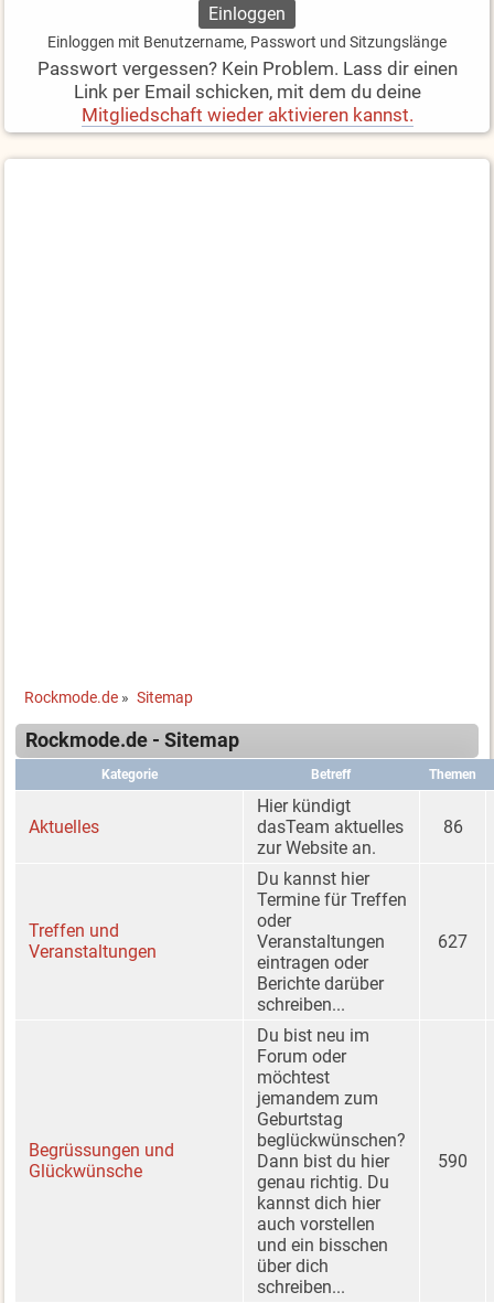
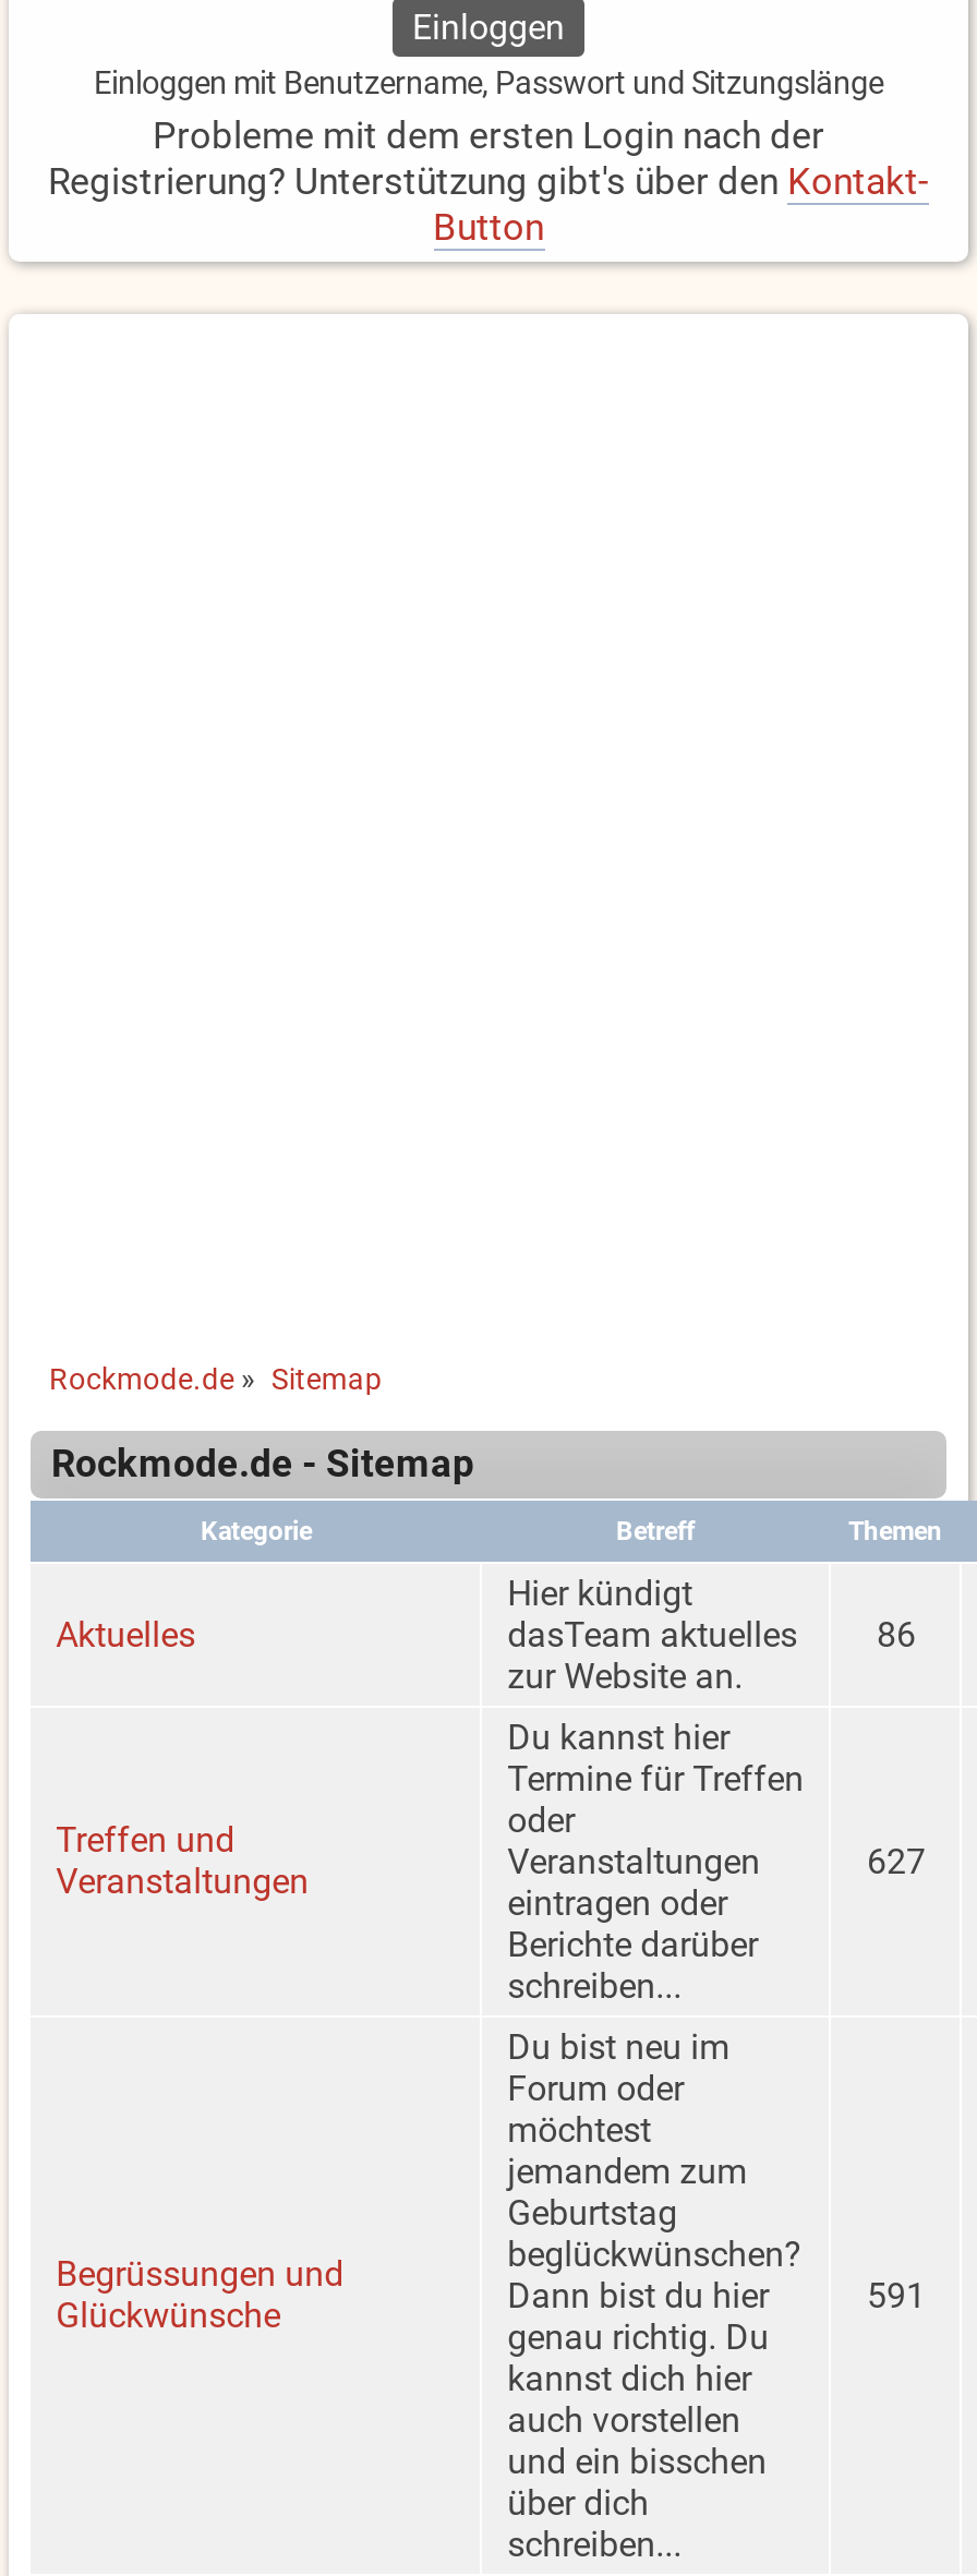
[37,57,457,126] Passwort vergessen? Kein Problem. Lass dir einen | Link per Email schicken, mit dem du deine | Mitgliedschaft wieder aktivieren kannst. -> [48,113,929,249] Probleme mit dem ersten Login nach der | Registrierung? Unterstützung gibt's über den Kontakt- | Button
[438,1151,468,1172] 590 -> [867,2275,926,2317] 591

